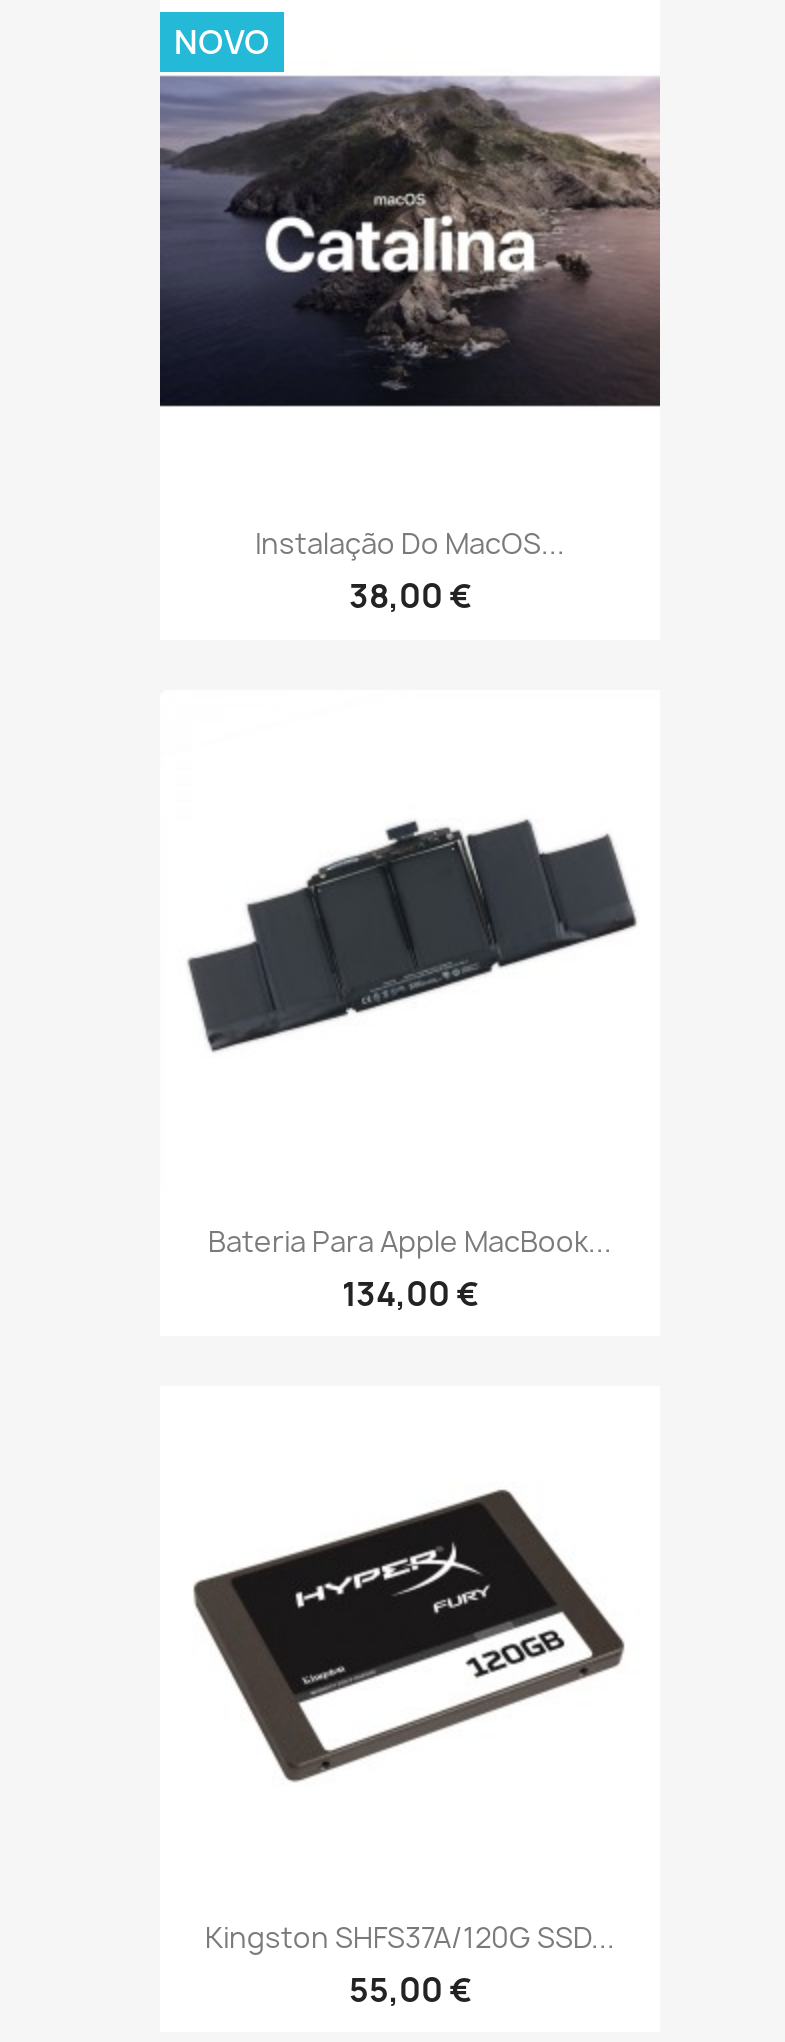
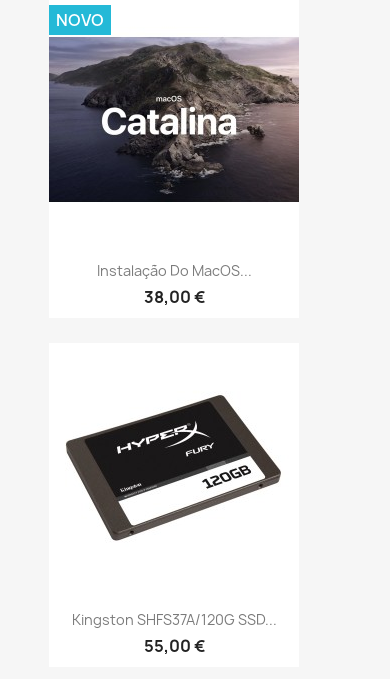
[186,792,638,1084] [image] -> none
[208,1221,612,1315] Bateria Para Apple MacBook... | 134,00 € -> none

